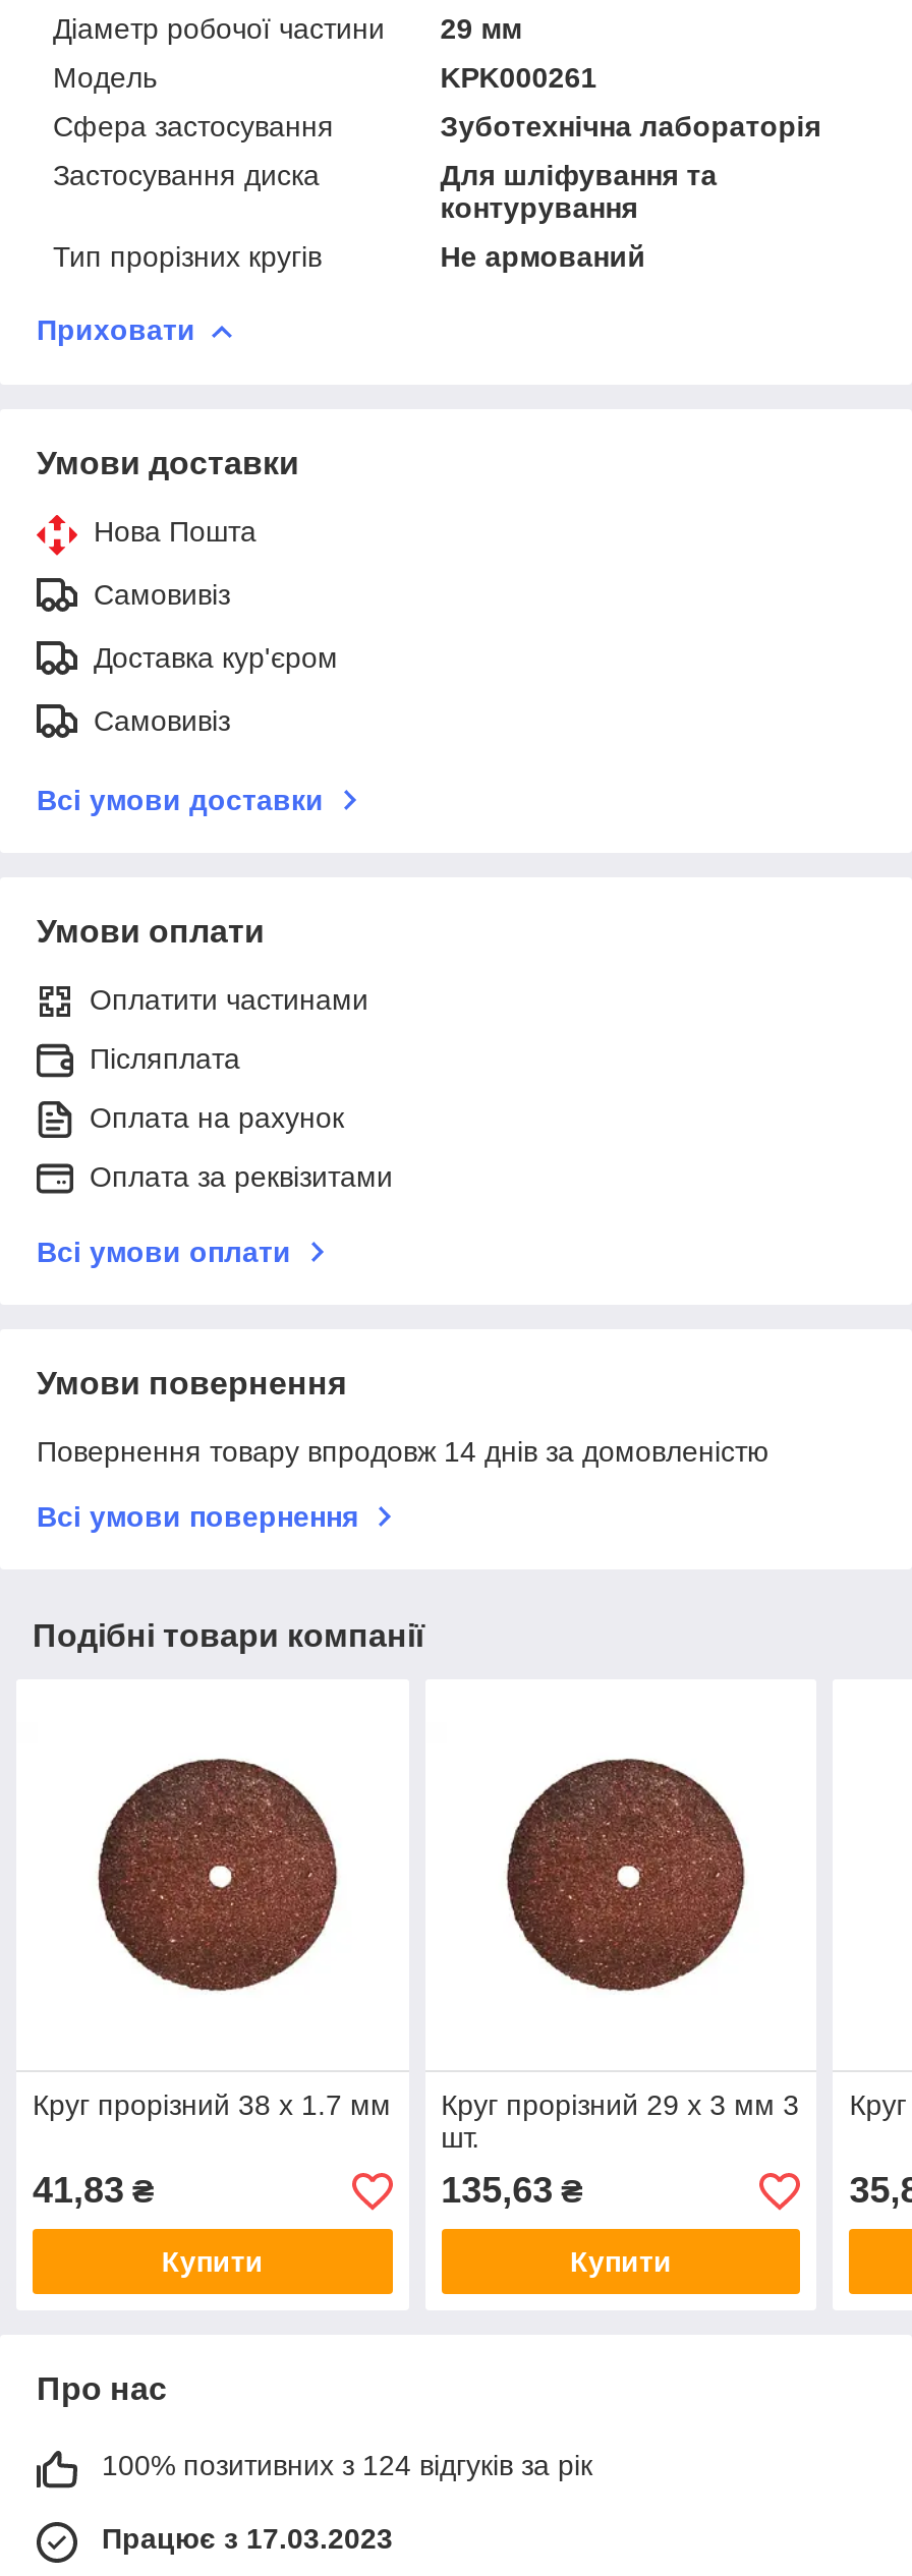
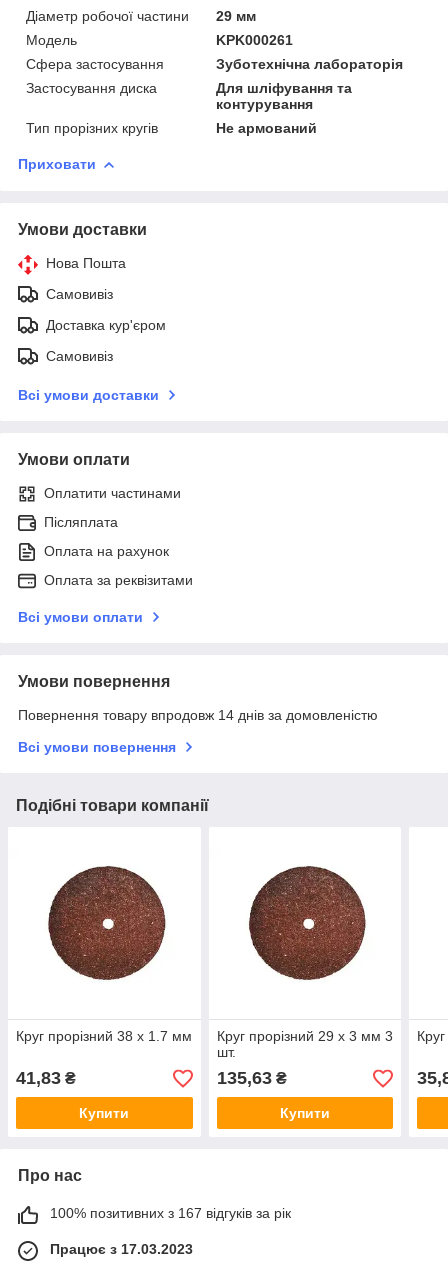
[102,2450,592,2482] 100% позитивних з 124 відгуків за рік -> [50,1205,291,1221] 100% позитивних з 167 відгуків за рік

